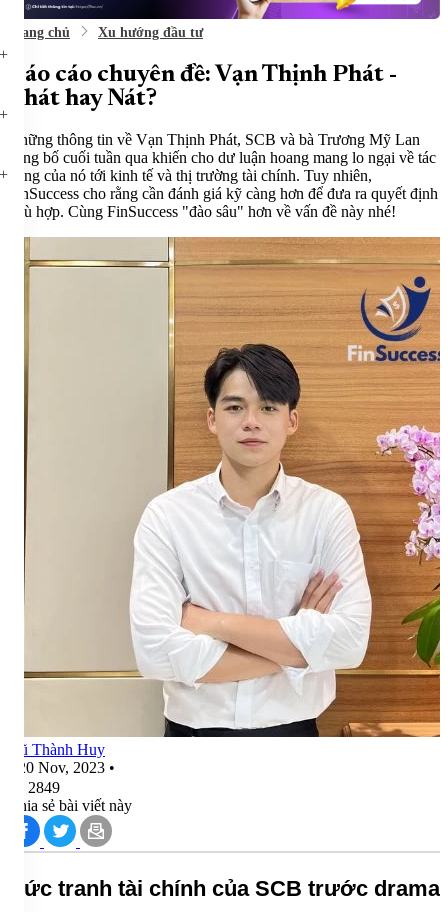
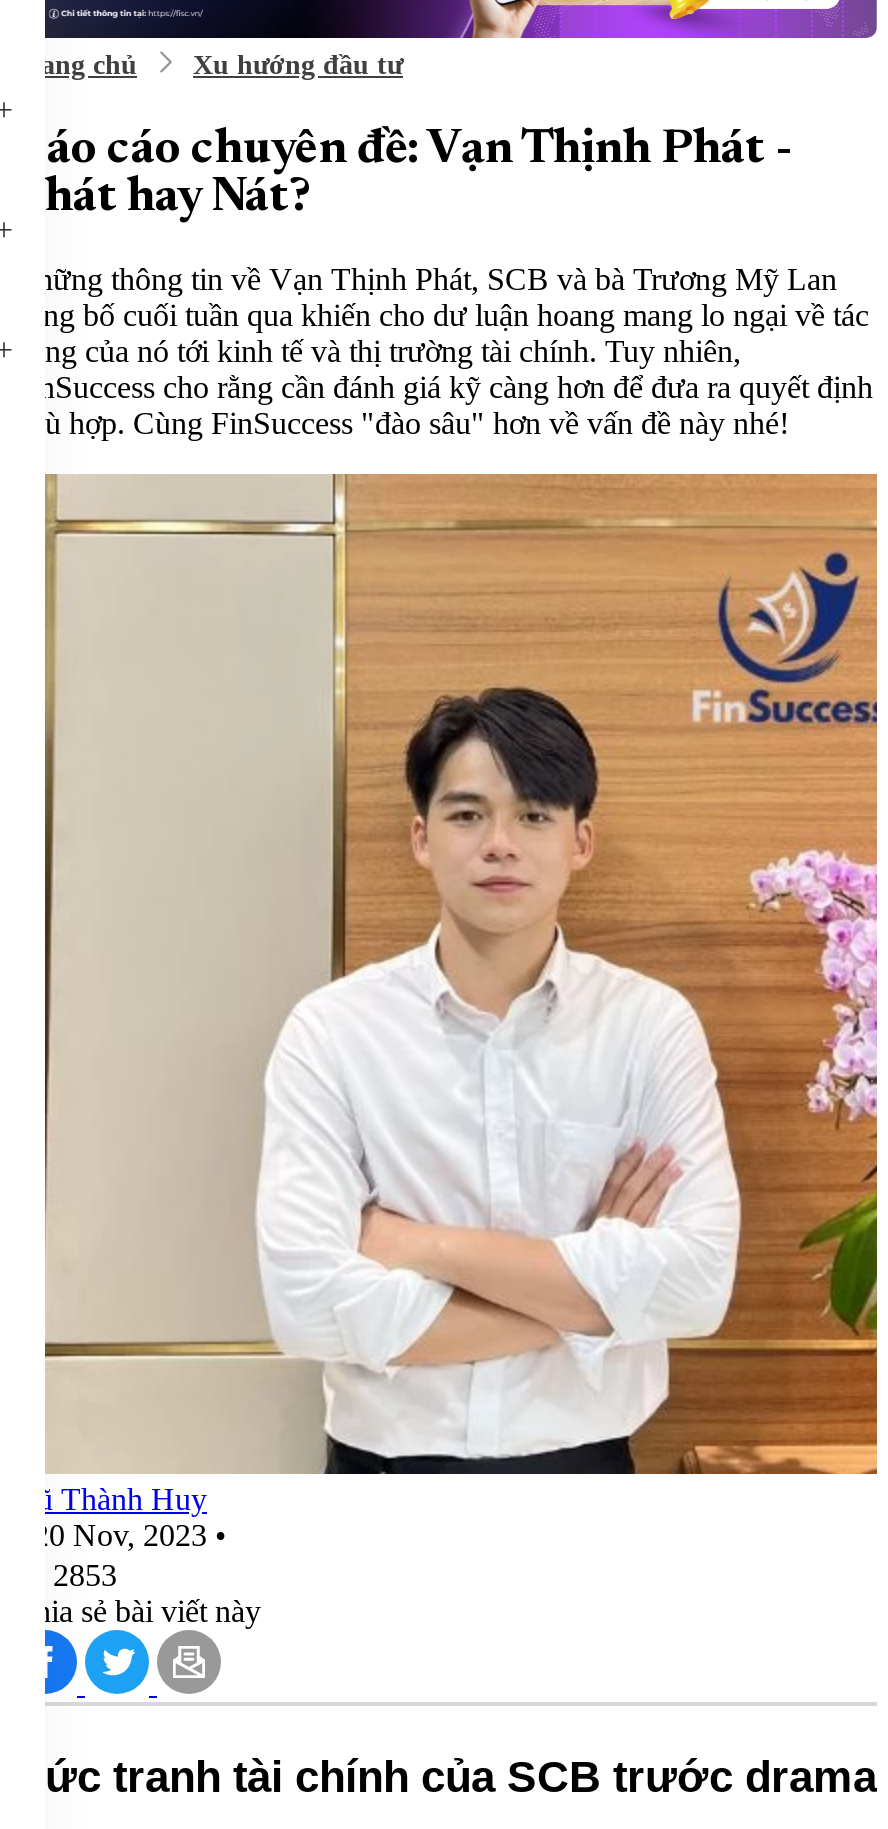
[28,779,60,796] 2849 -> [53,1558,117,1592] 2853

